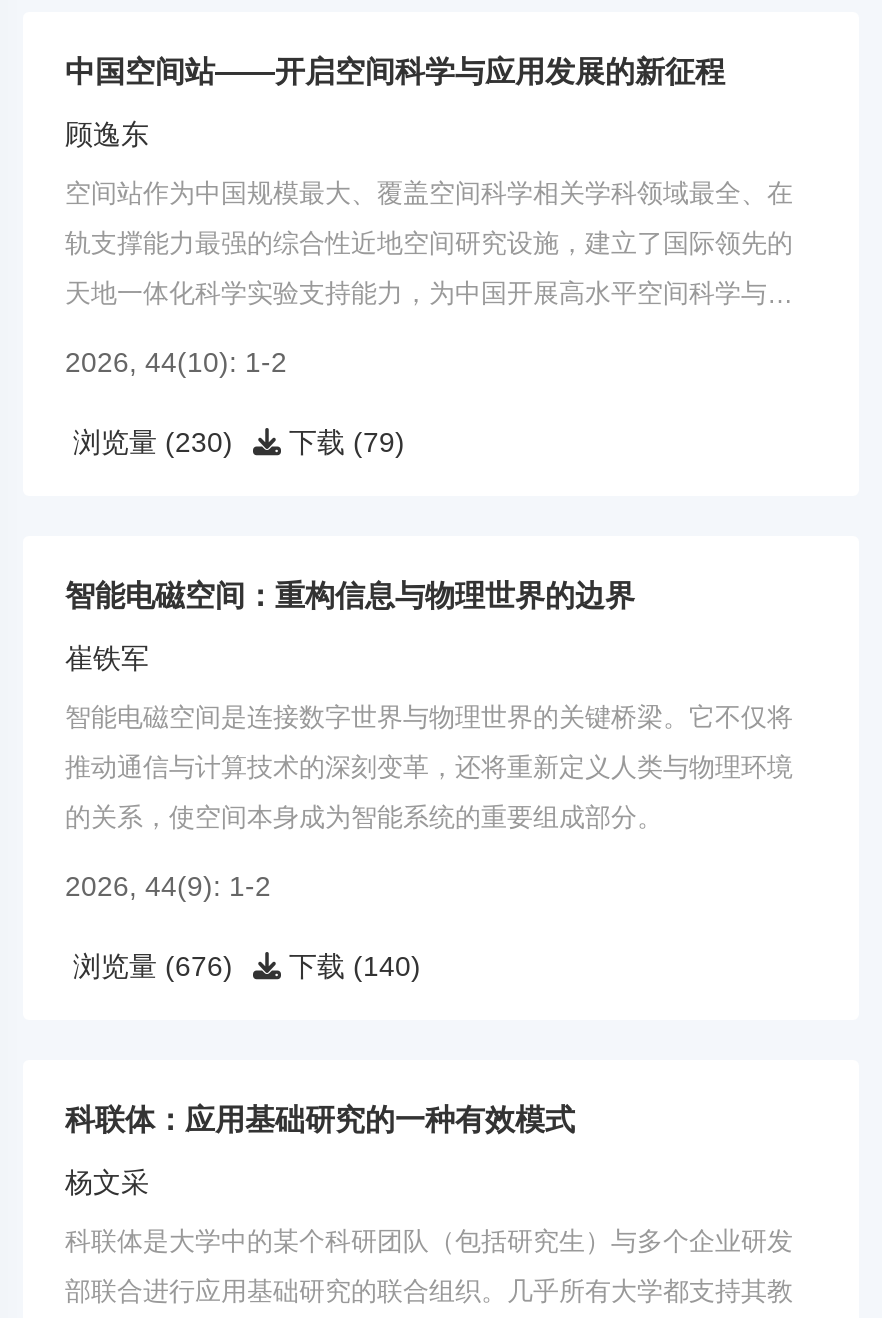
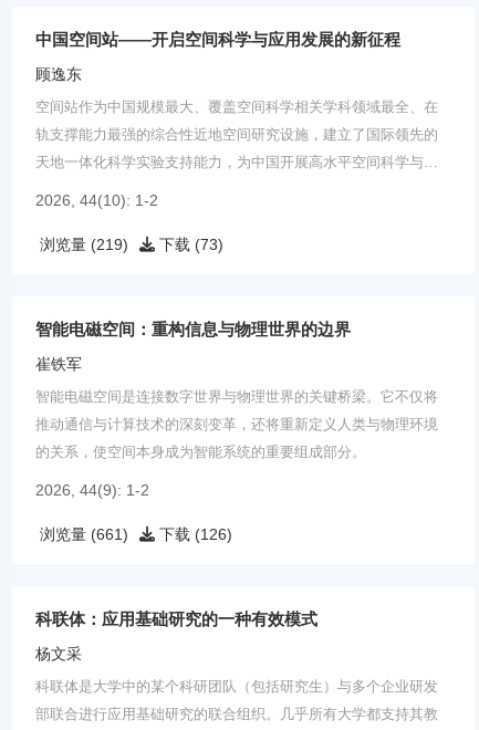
[65,427,233,459] 浏览量 (230) -> [35,236,128,254] 浏览量 (219)
[281,427,405,459] 下载 (79) -> [155,236,223,254] 下载 (73)
[65,951,233,983] 浏览量 (676) -> [35,526,128,544] 浏览量 (661)
[281,951,421,983] 下载 (140) -> [155,526,232,544] 下载 (126)

